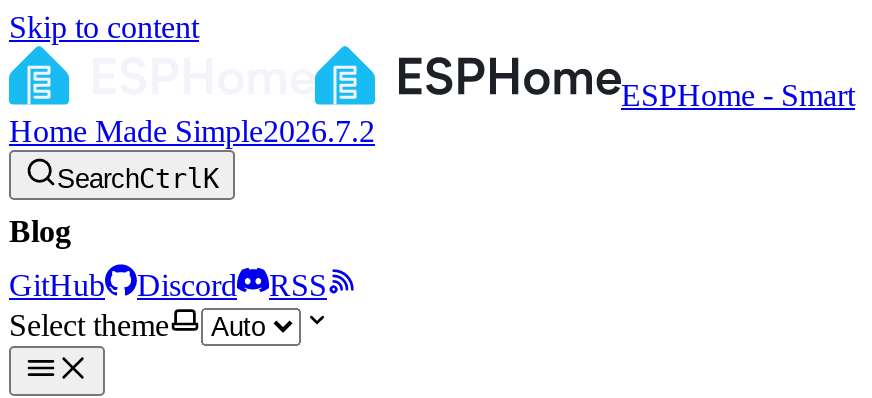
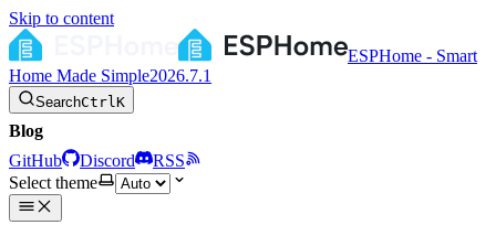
[9,114,375,148] Home Made Simple2026.7.2 -> [9,66,211,85] Home Made Simple2026.7.1

